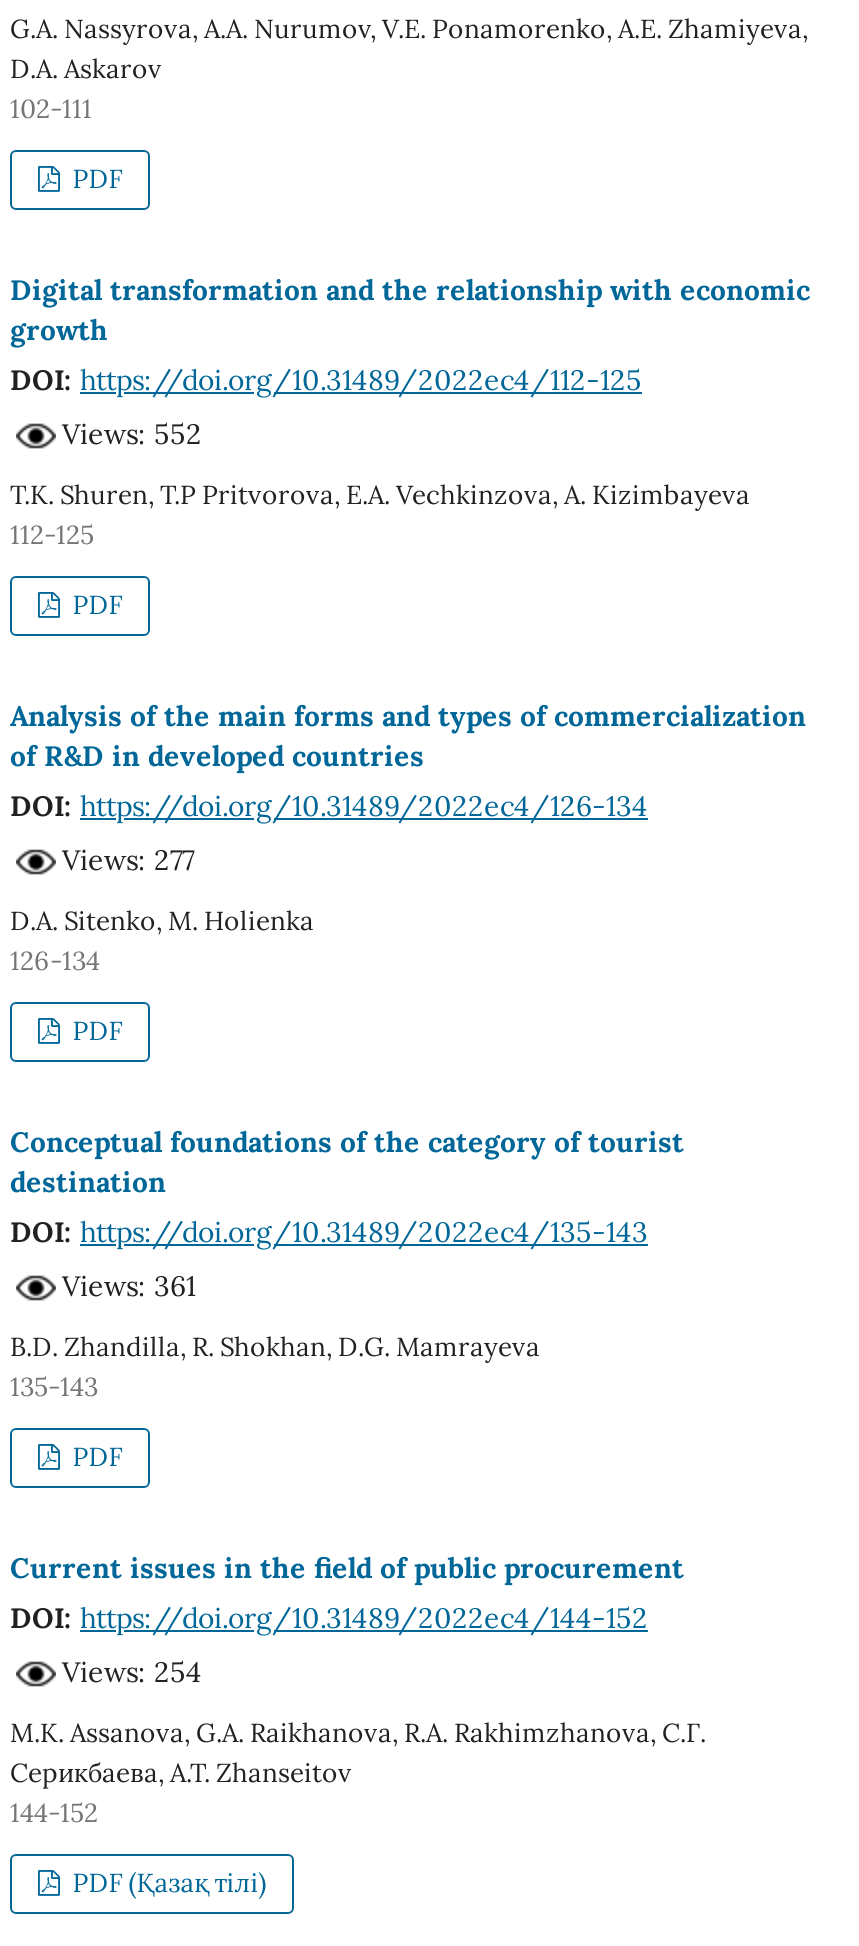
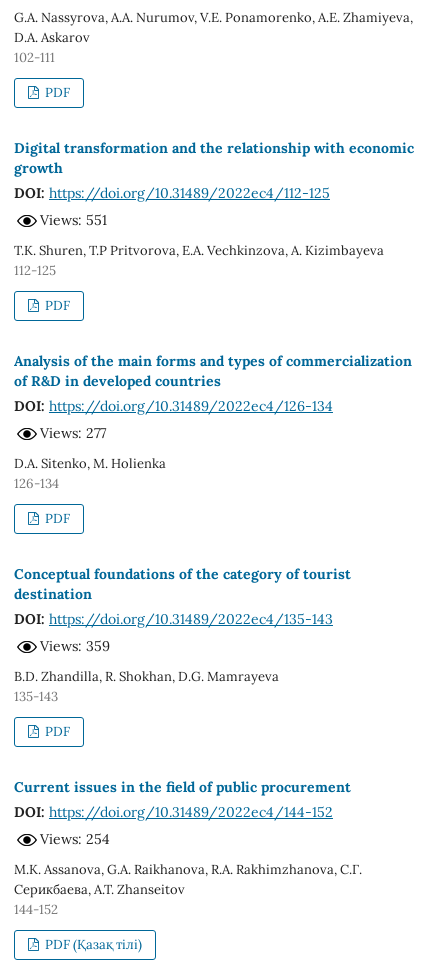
[62,416,202,452] Views: 552 -> [40,211,107,229] Views: 551
[62,1268,196,1304] Views: 361 -> [40,637,110,655] Views: 359

